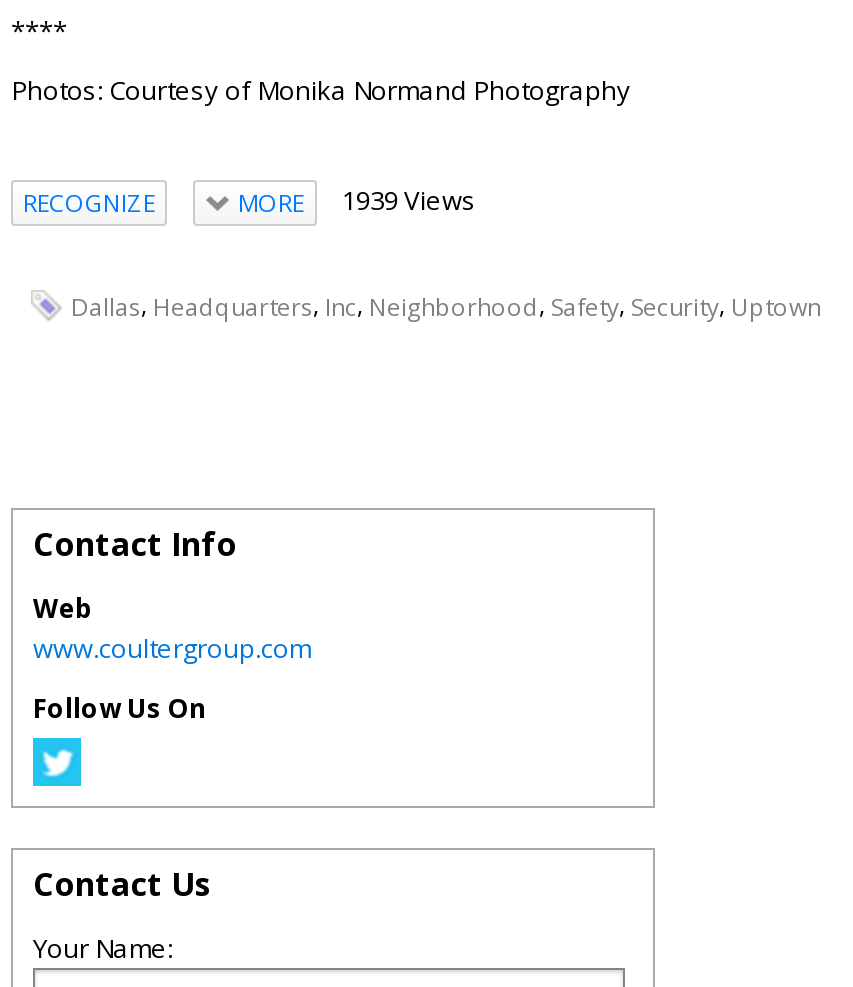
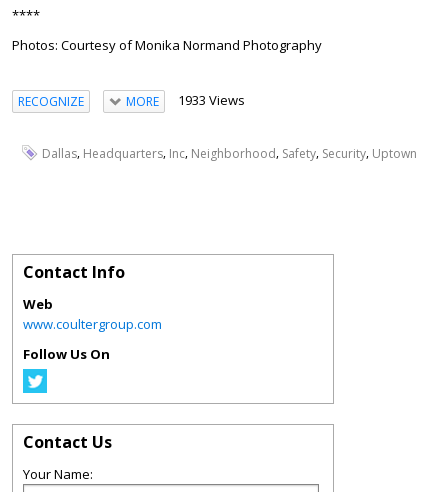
[238,182,476,220] MORE 1939 Views -> [125,91,244,110] MORE 1933 Views

